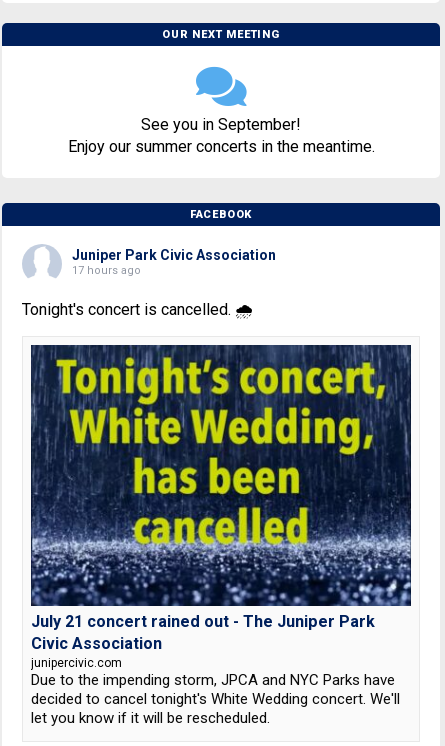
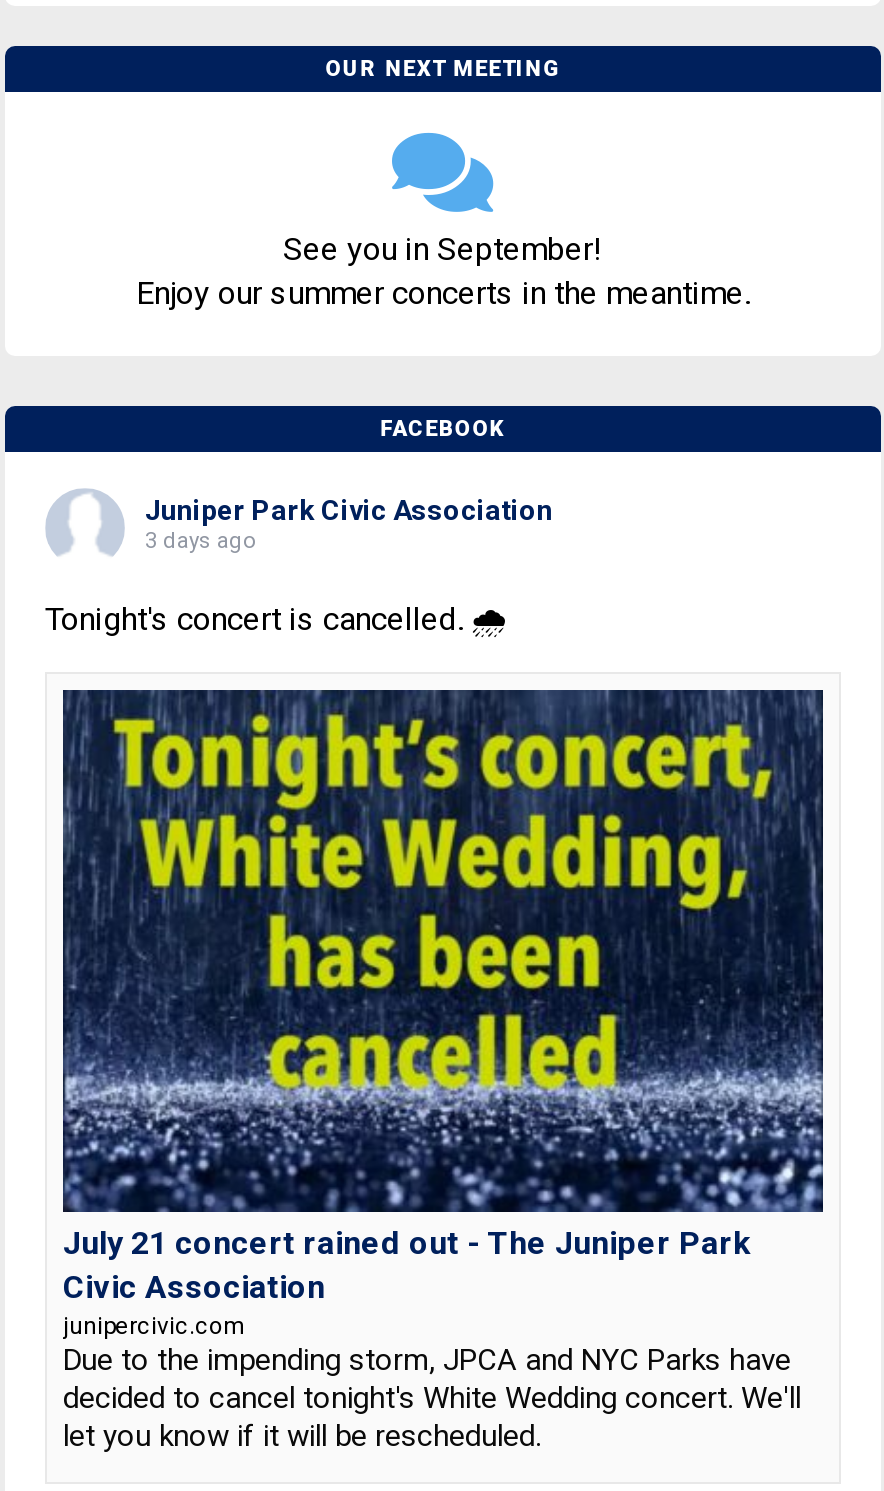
[72,264,141,277] 17 hours ago -> [145,528,257,554] 3 days ago

